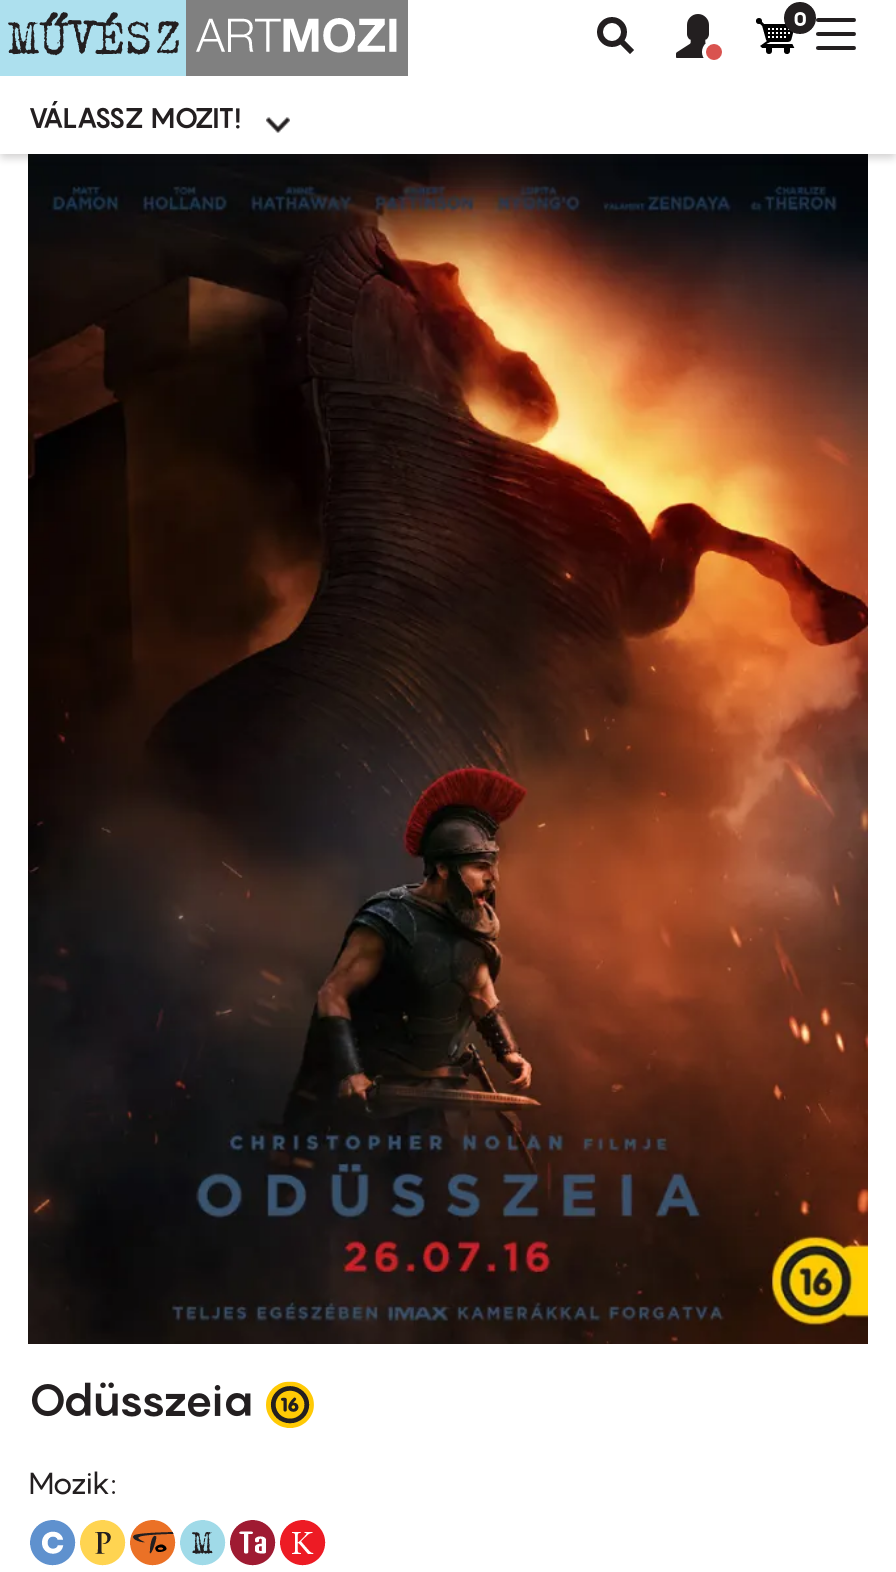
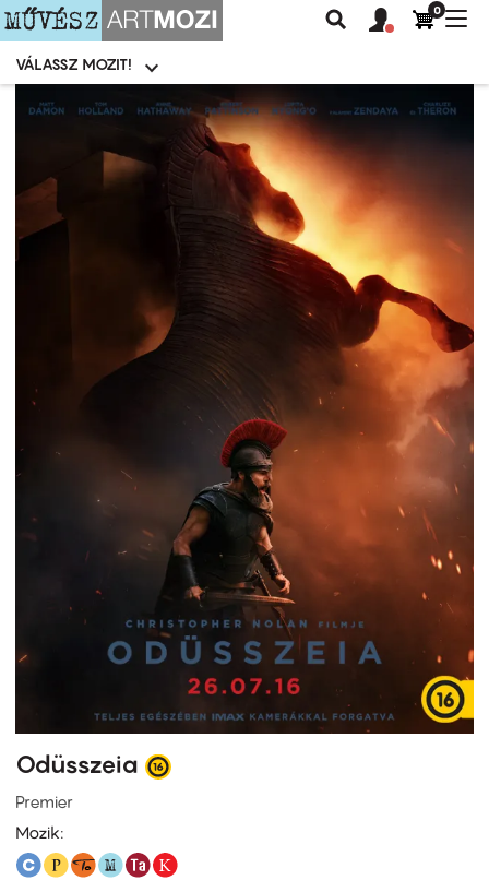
none -> [15,791,73,811] Premier

